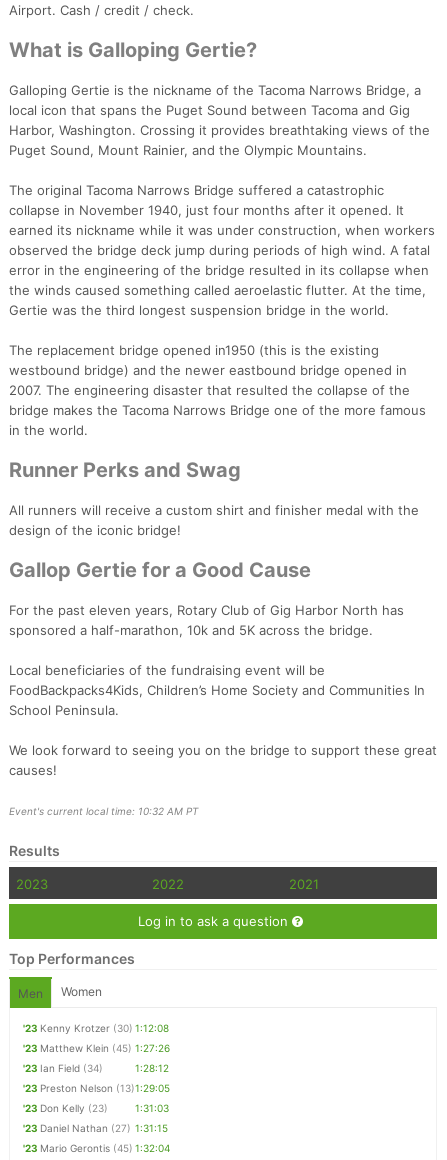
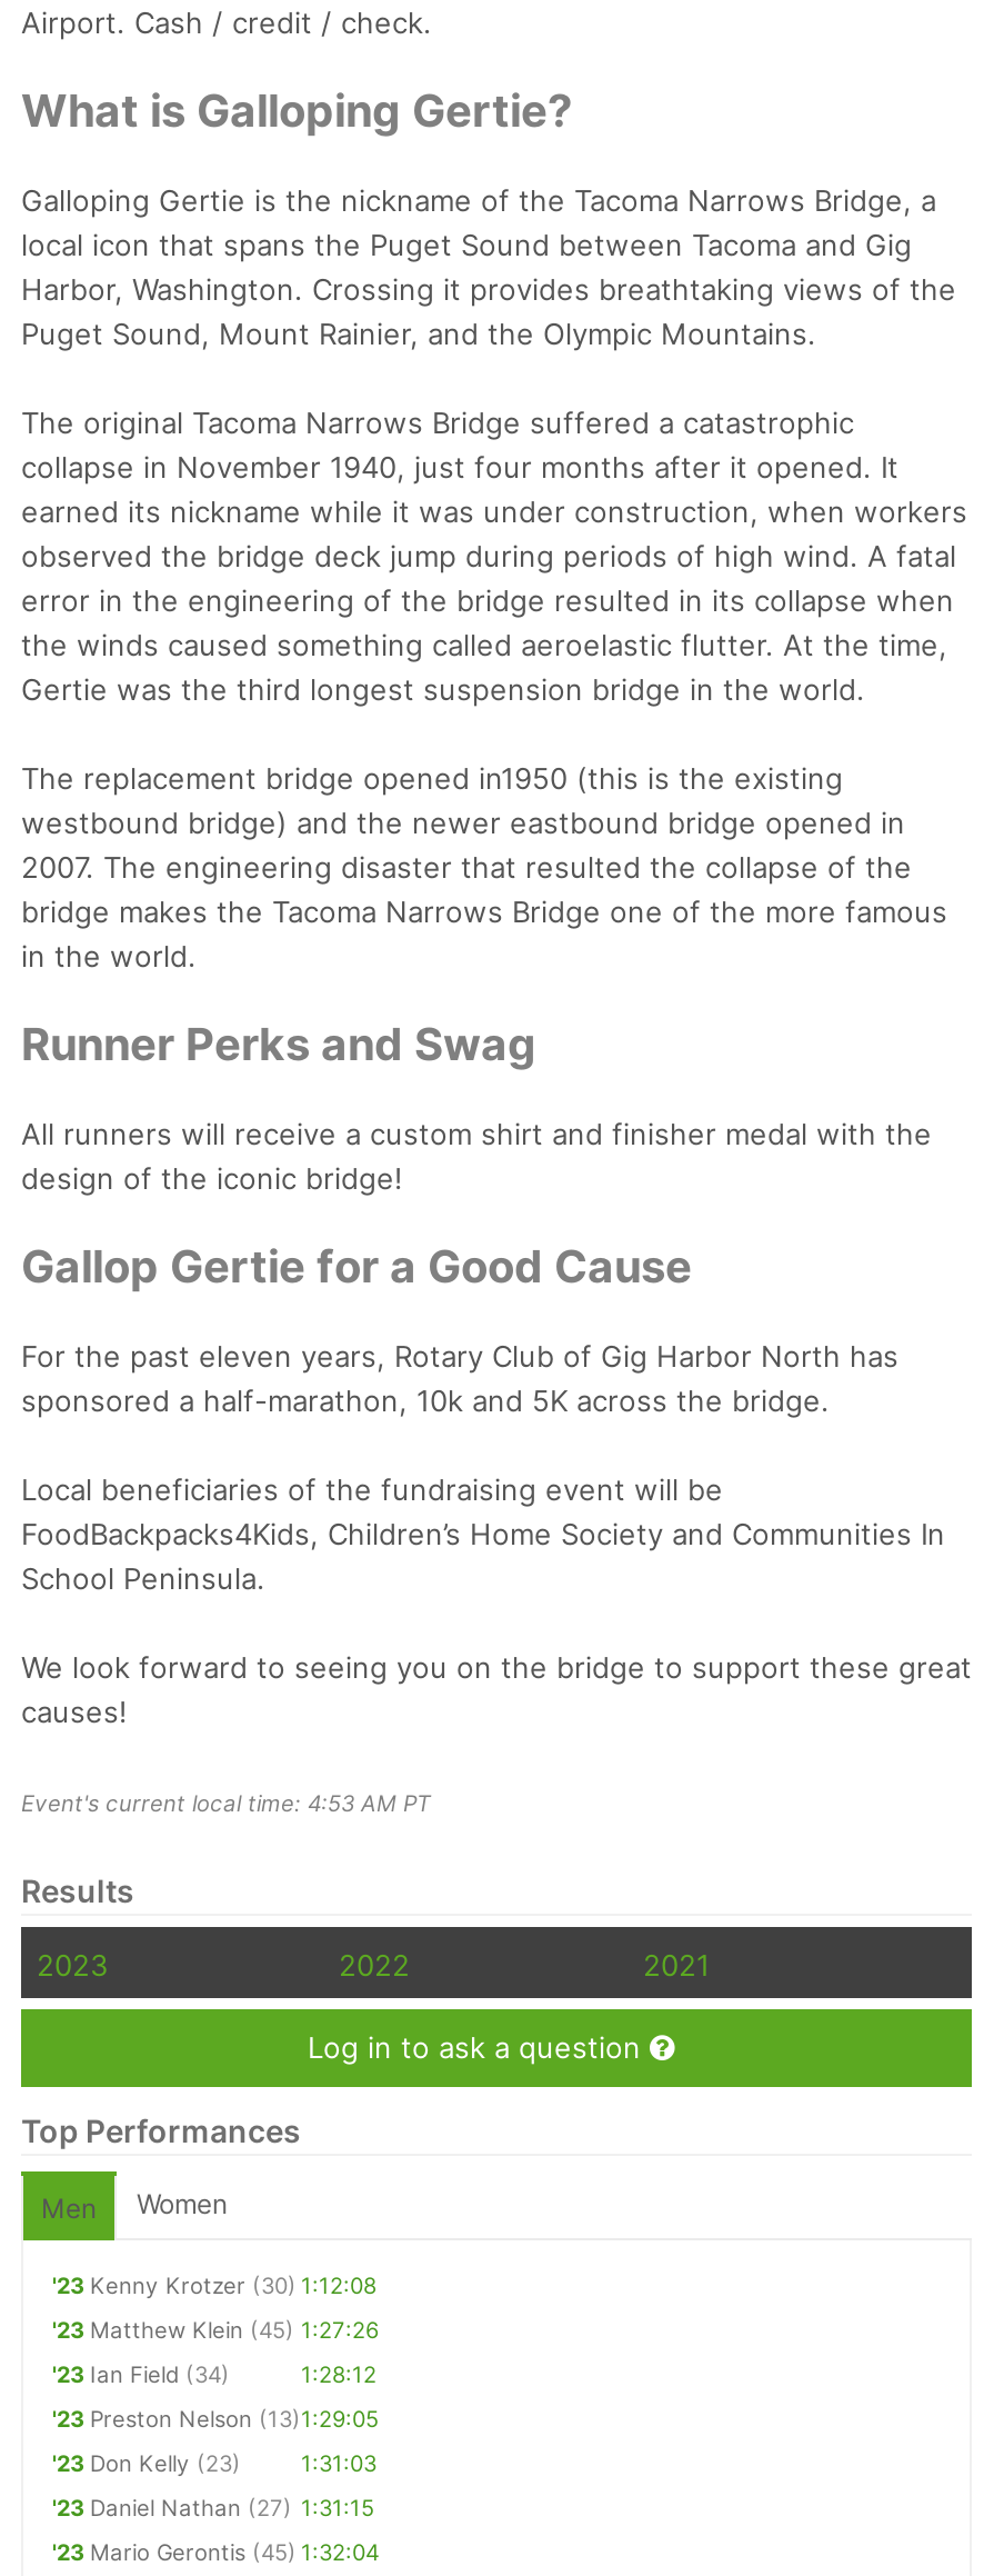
[9,805,198,817] Event's current local time: 10:32 AM PT -> [21,1790,430,1816] Event's current local time: 4:53 AM PT

